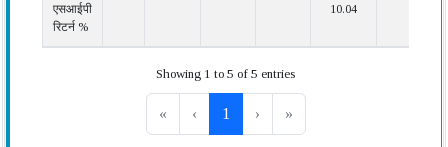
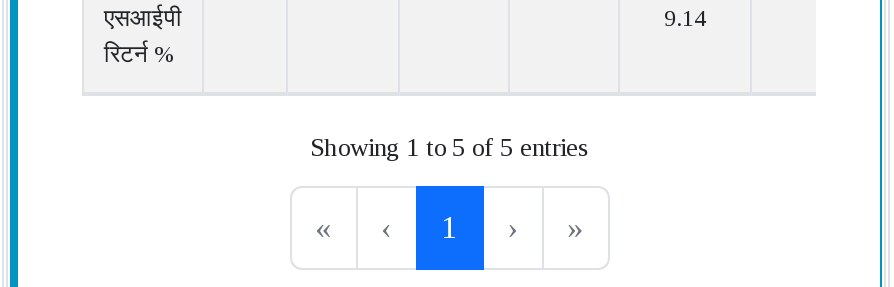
[330,2,357,16] 10.04 -> [664,4,706,32] 9.14

